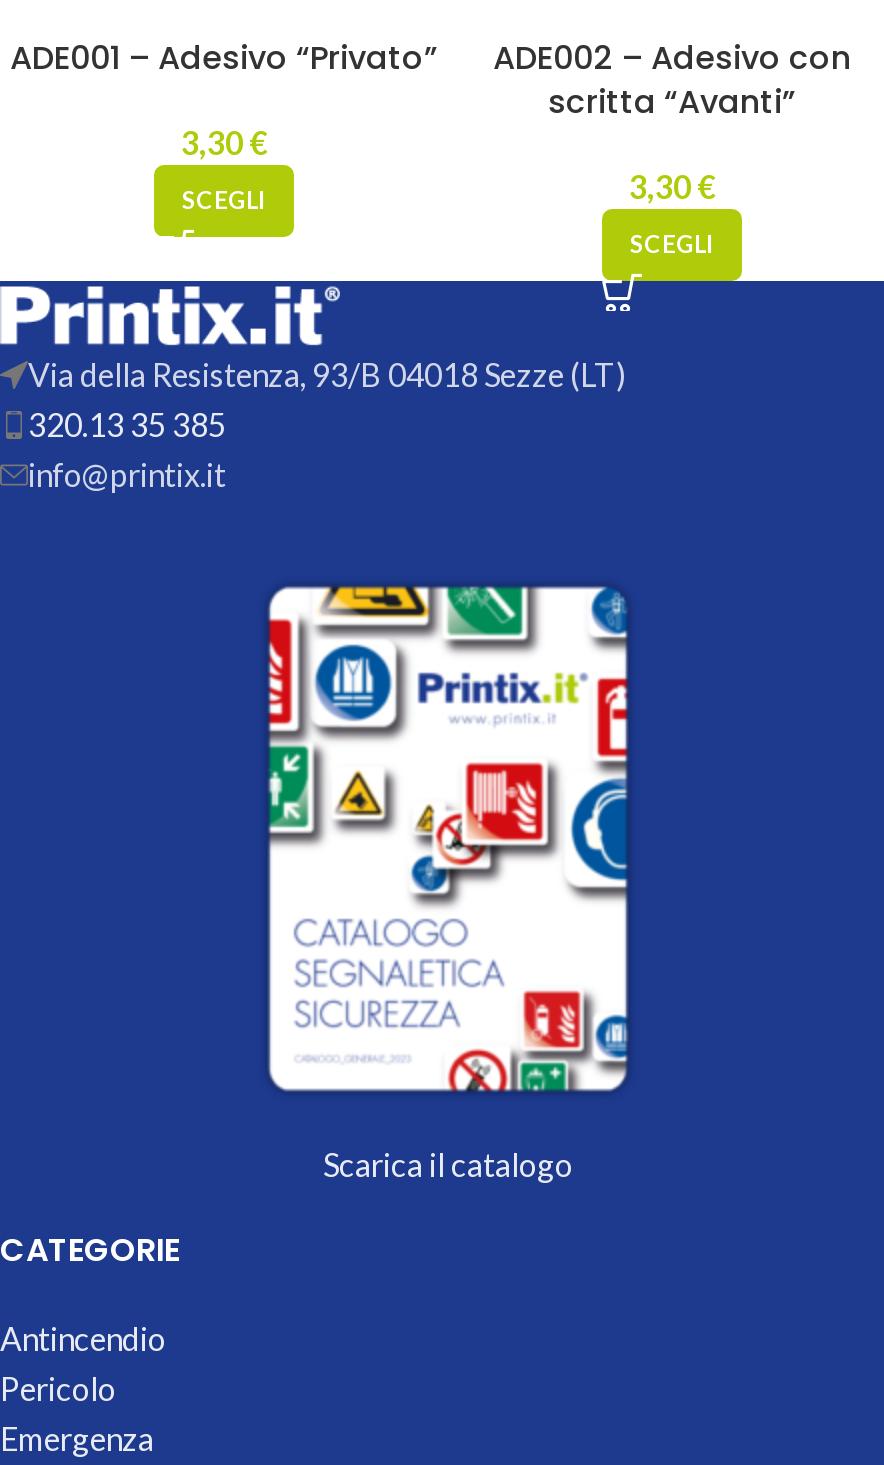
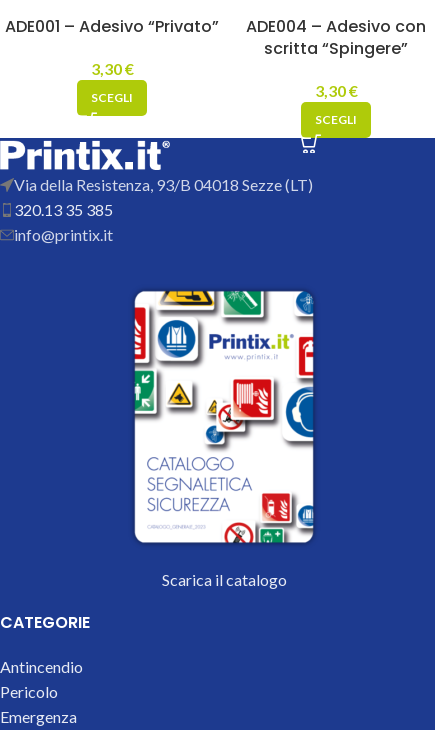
[493,35,851,81] ADE002 – Adesivo con -> [246,15,426,38] ADE004 – Adesivo con
[548,79,796,125] scritta “Avanti” -> [264,37,408,60] scritta “Spingere”

